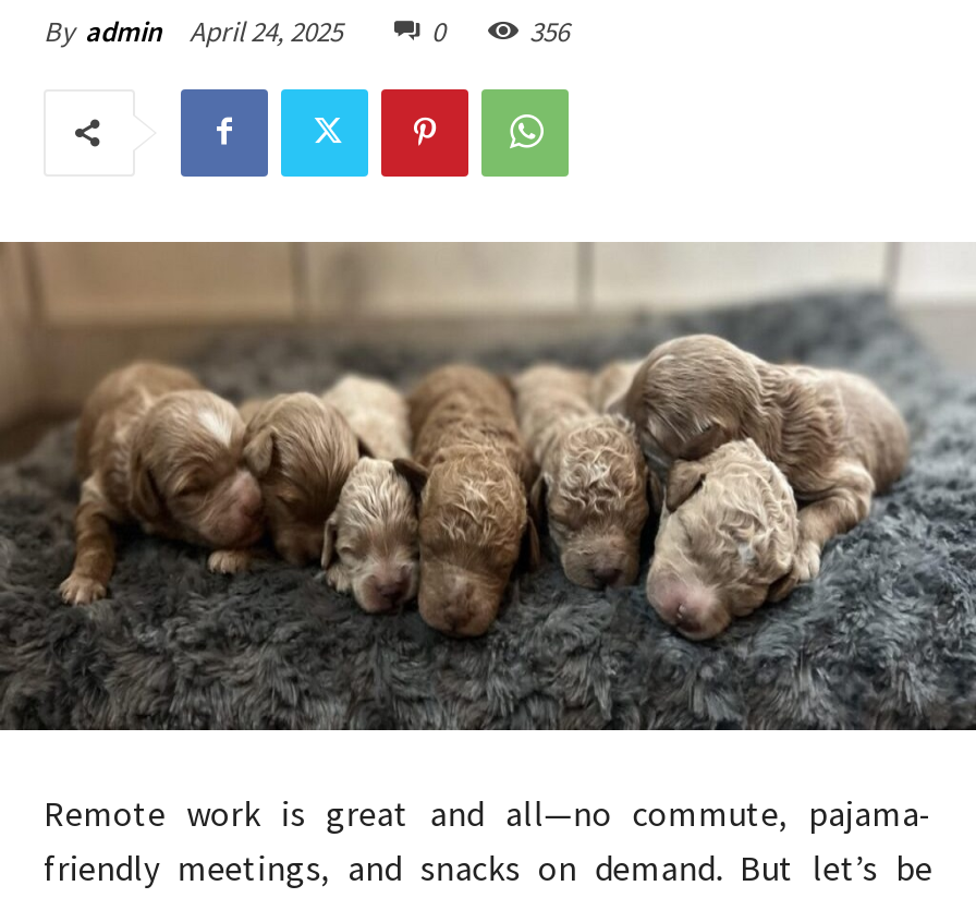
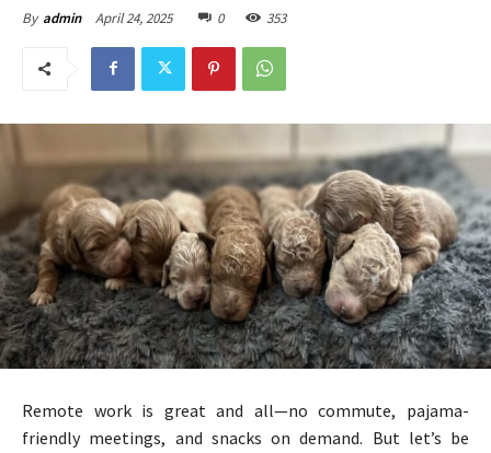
[529,12,569,49] 356 -> [266,8,286,27] 353

